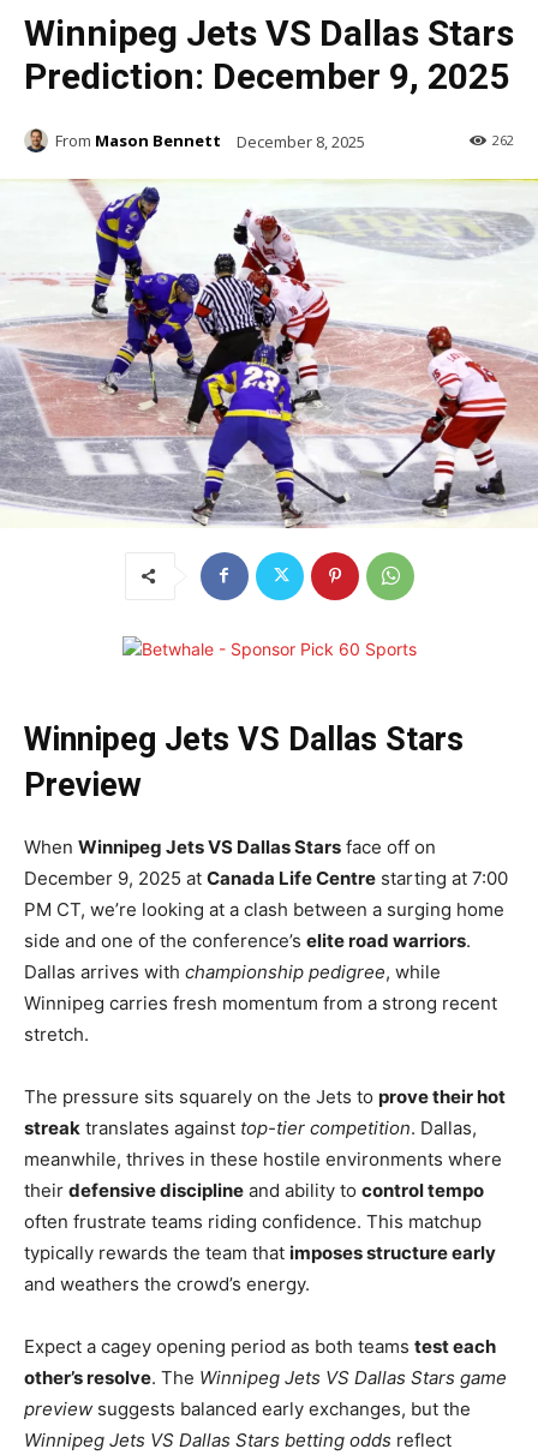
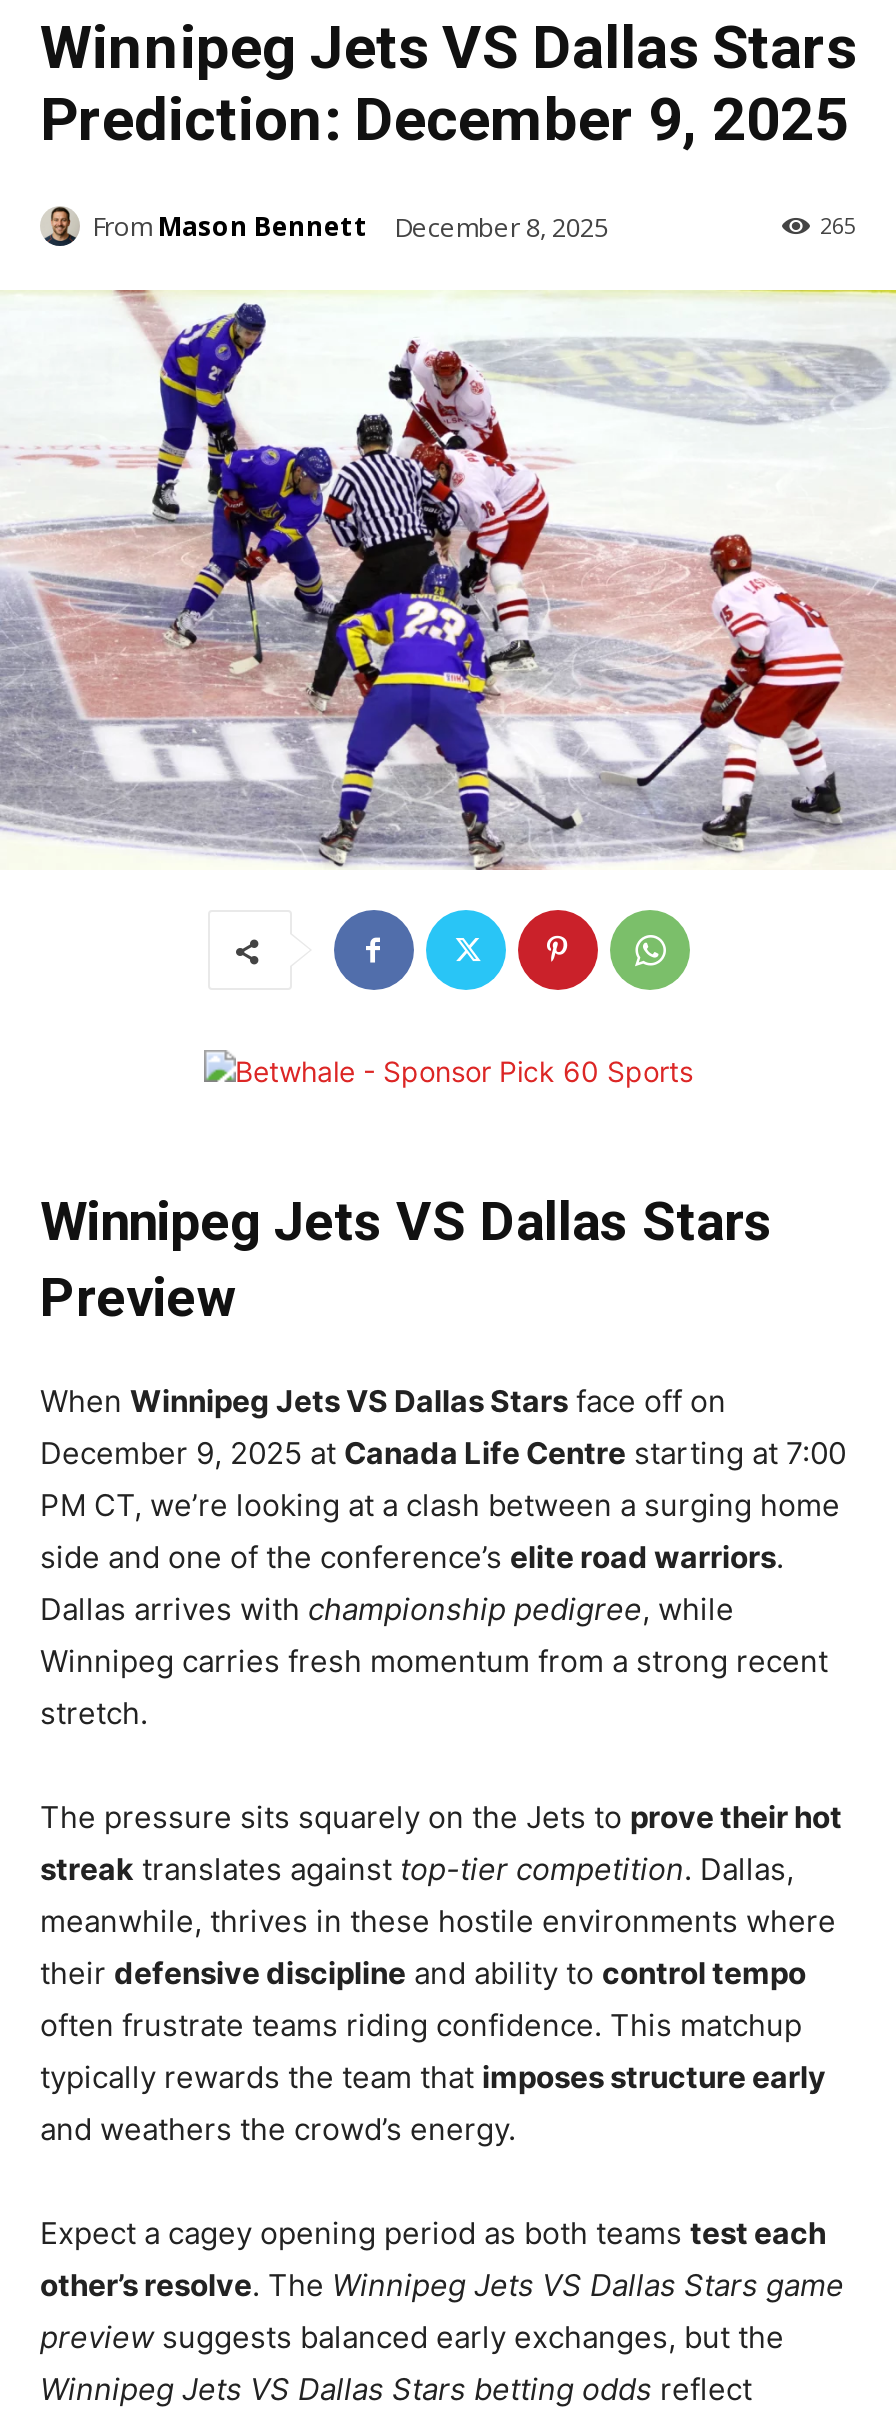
[492,131,514,149] 262 -> [820,210,856,240] 265

